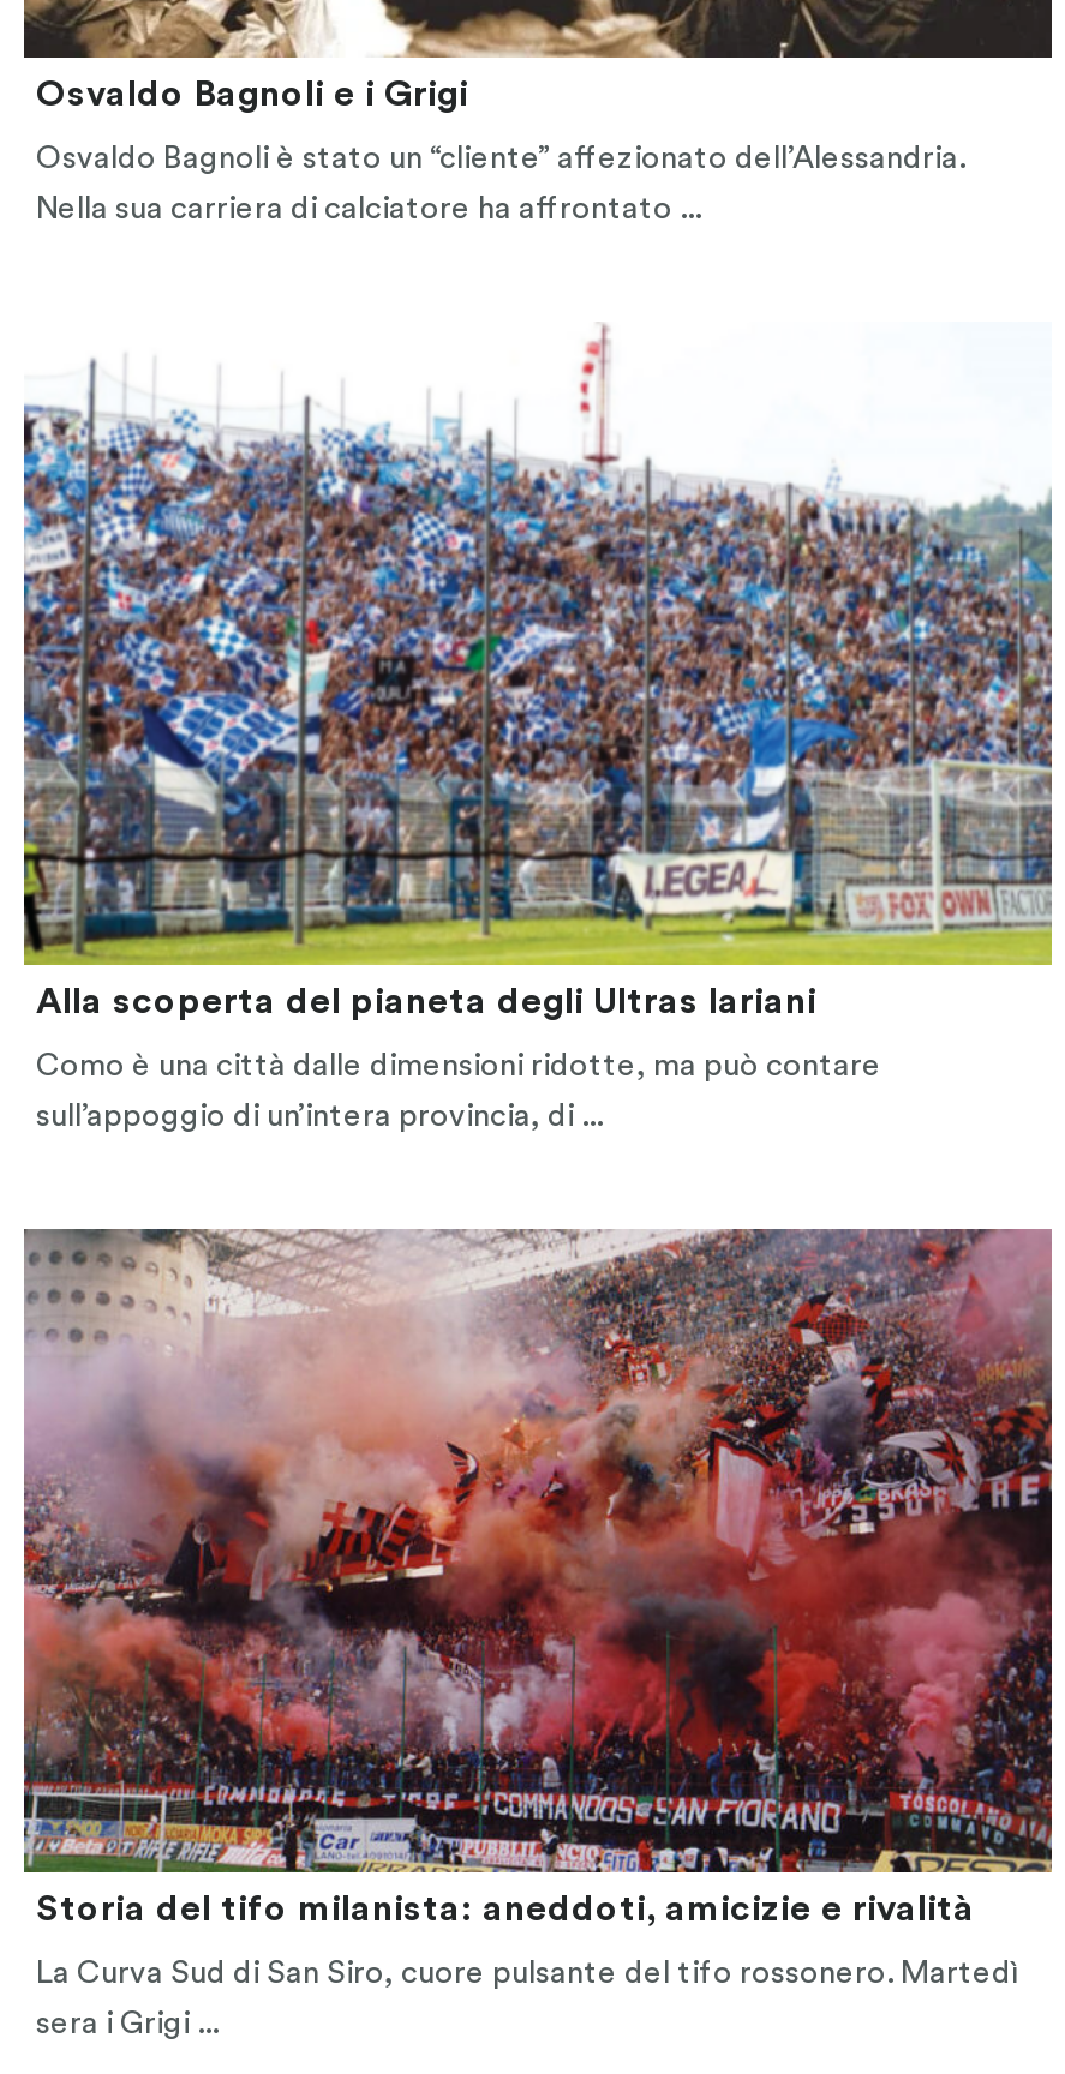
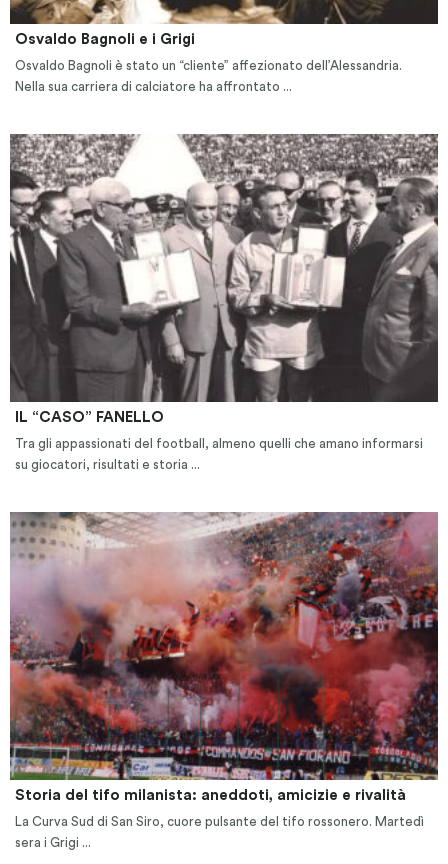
[22,322,1054,1019] [image] | Alla scoperta del pianeta degli Ultras lariani -> [9,133,439,424] [image] | IL “CASO” FANELLO
[36,1048,881,1079] Como è una città dalle dimensioni ridotte, ma può contare -> [15,436,423,449] Tra gli appassionati del football, almeno quelli che amano informarsi
[36,1098,603,1129] sull’appoggio di un’intera provincia, di ... -> [15,457,200,470] su giocatori, risultati e storia ...

